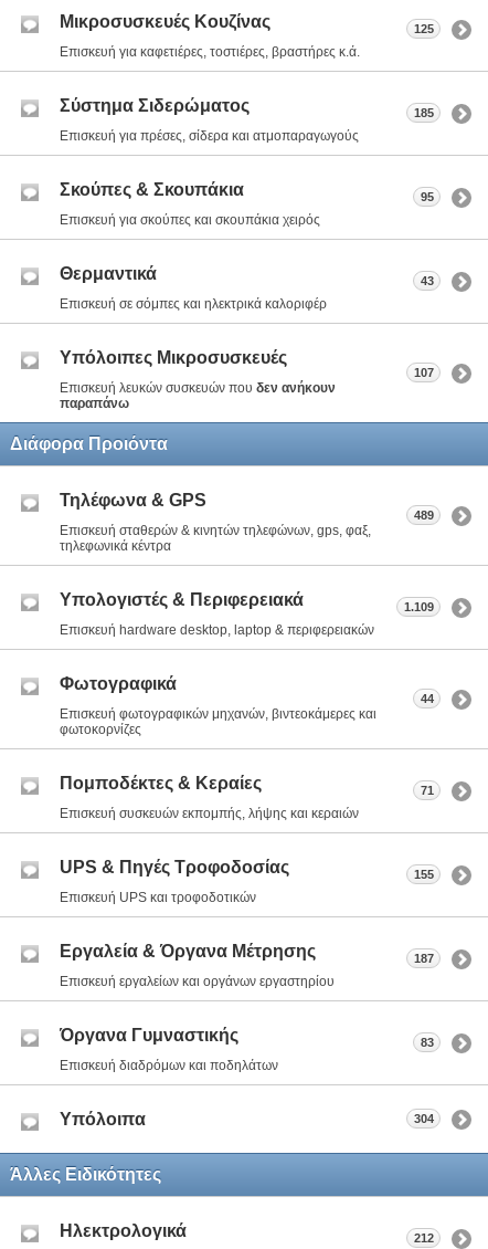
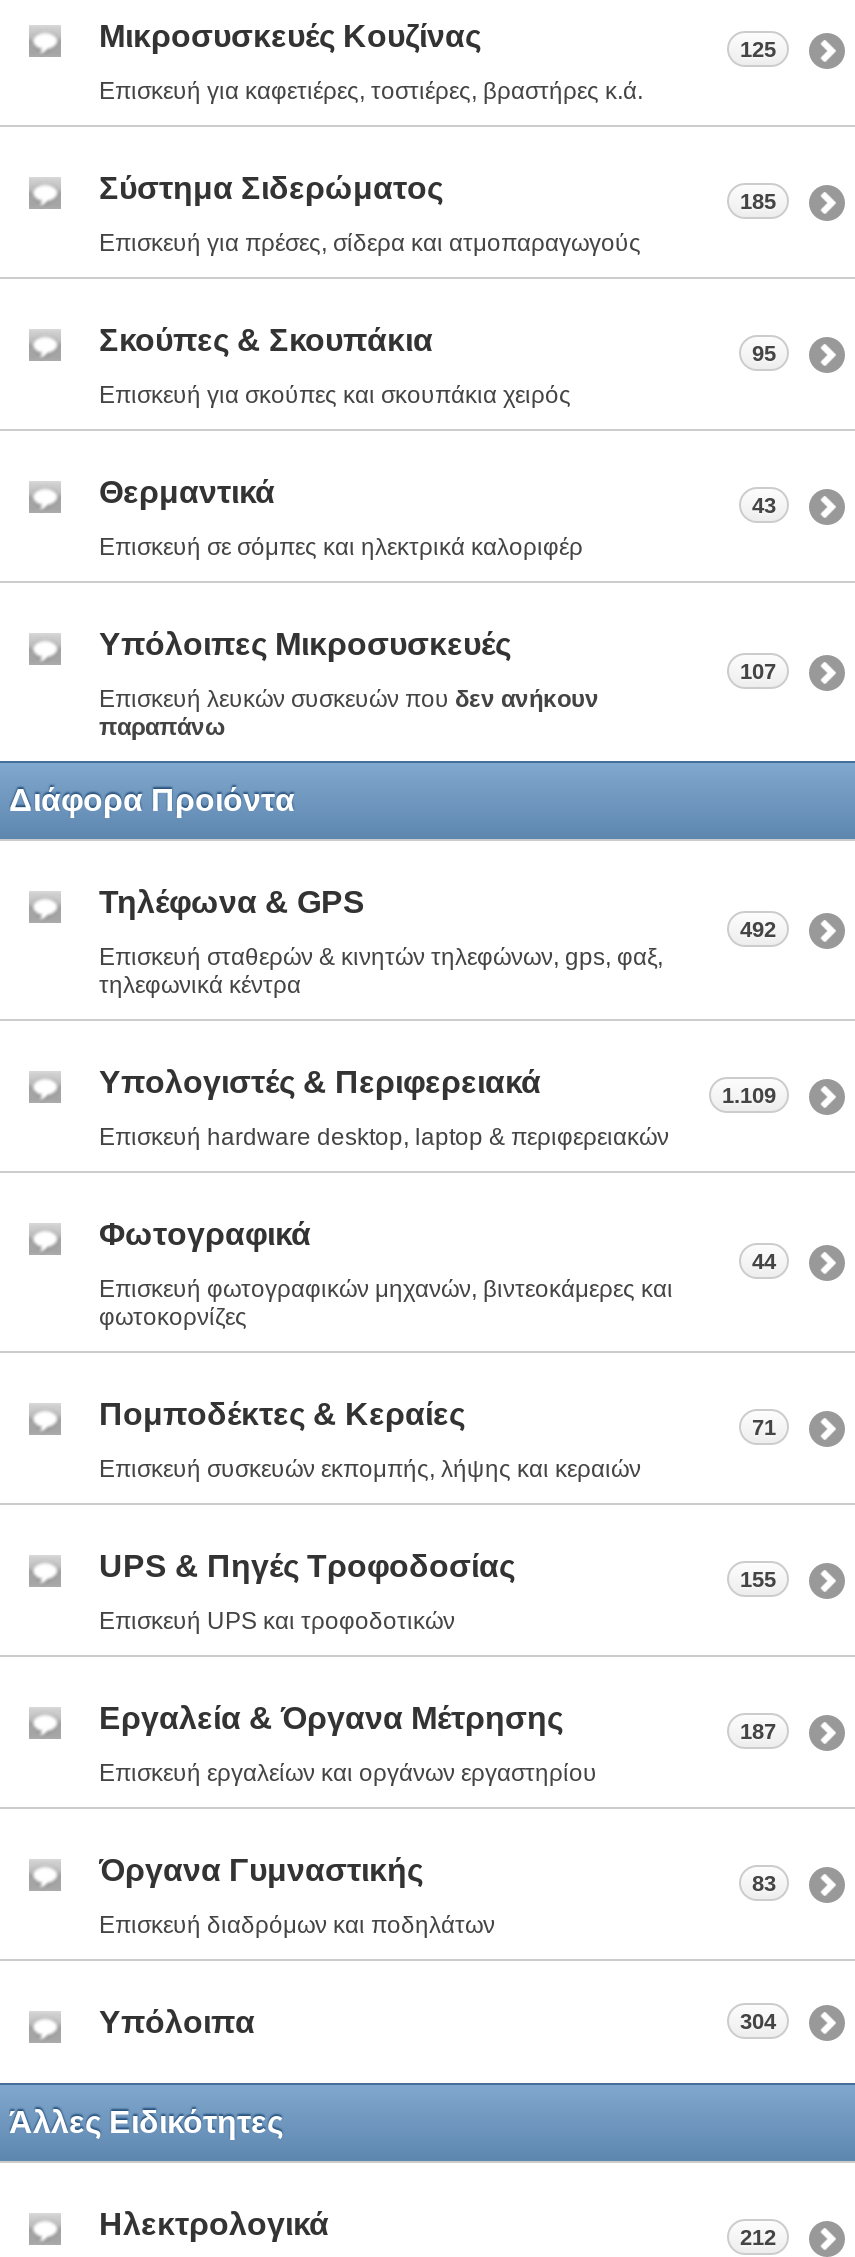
[413,508,433,521] 489 -> [740,917,776,941] 492

